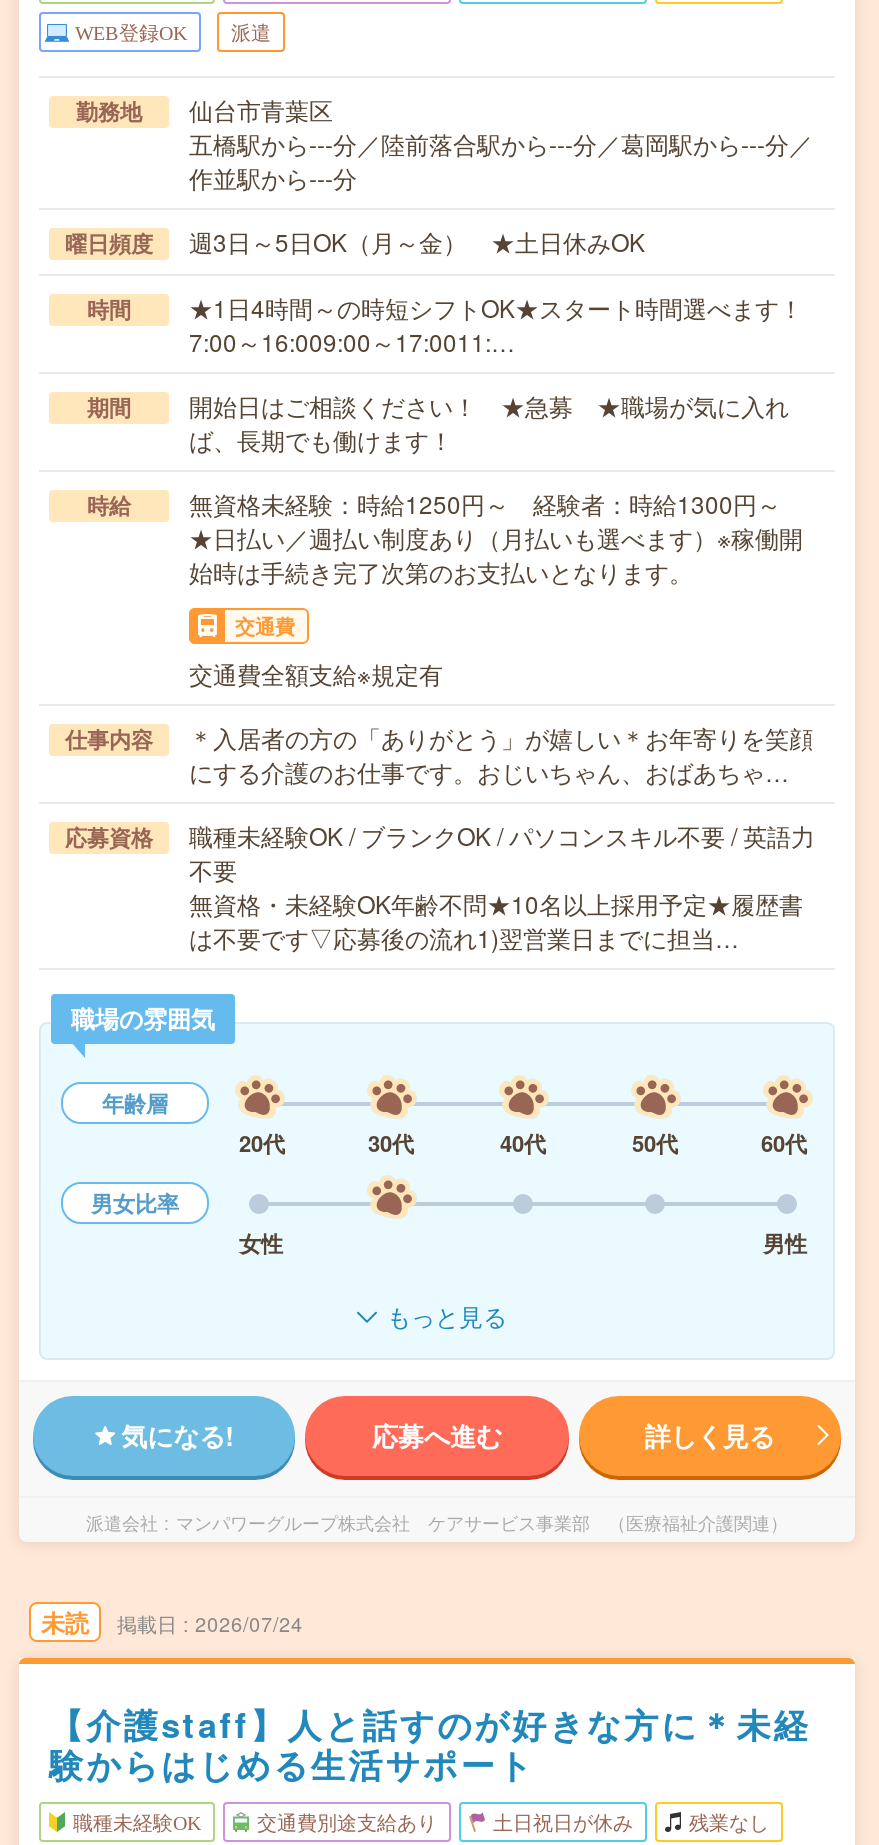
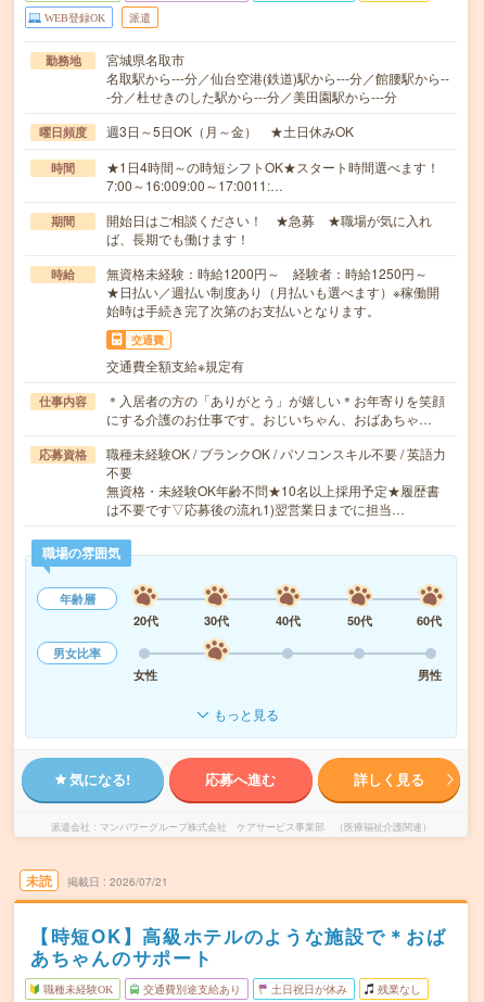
[189,92,813,194] 仙台市青葉区 | 五橋駅から---分／陸前落合駅から---分／葛岡駅から---分／ | 作並駅から---分 -> [106,50,449,105] 宮城県名取市 | 名取駅から---分／仙台空港(鉄道)駅から---分／館腰駅から-- | -分／杜せきのした駅から---分／美田園駅から---分
[189,486,805,520] 無資格未経験：時給1250円～ 経験者：時給1300円～ -> [106,264,441,282] 無資格未経験：時給1200円～ 経験者：時給1250円～
[195,1610,303,1638] 2026/07/24 -> [110,874,168,889] 2026/07/21
[49,1700,811,1788] 【介護staff】人と話すのが好きな方に＊未経 | 験からはじめる生活サポート -> [30,923,447,971] 【時短OK】高級ホテルのような施設で＊おば | あちゃんのサポート

